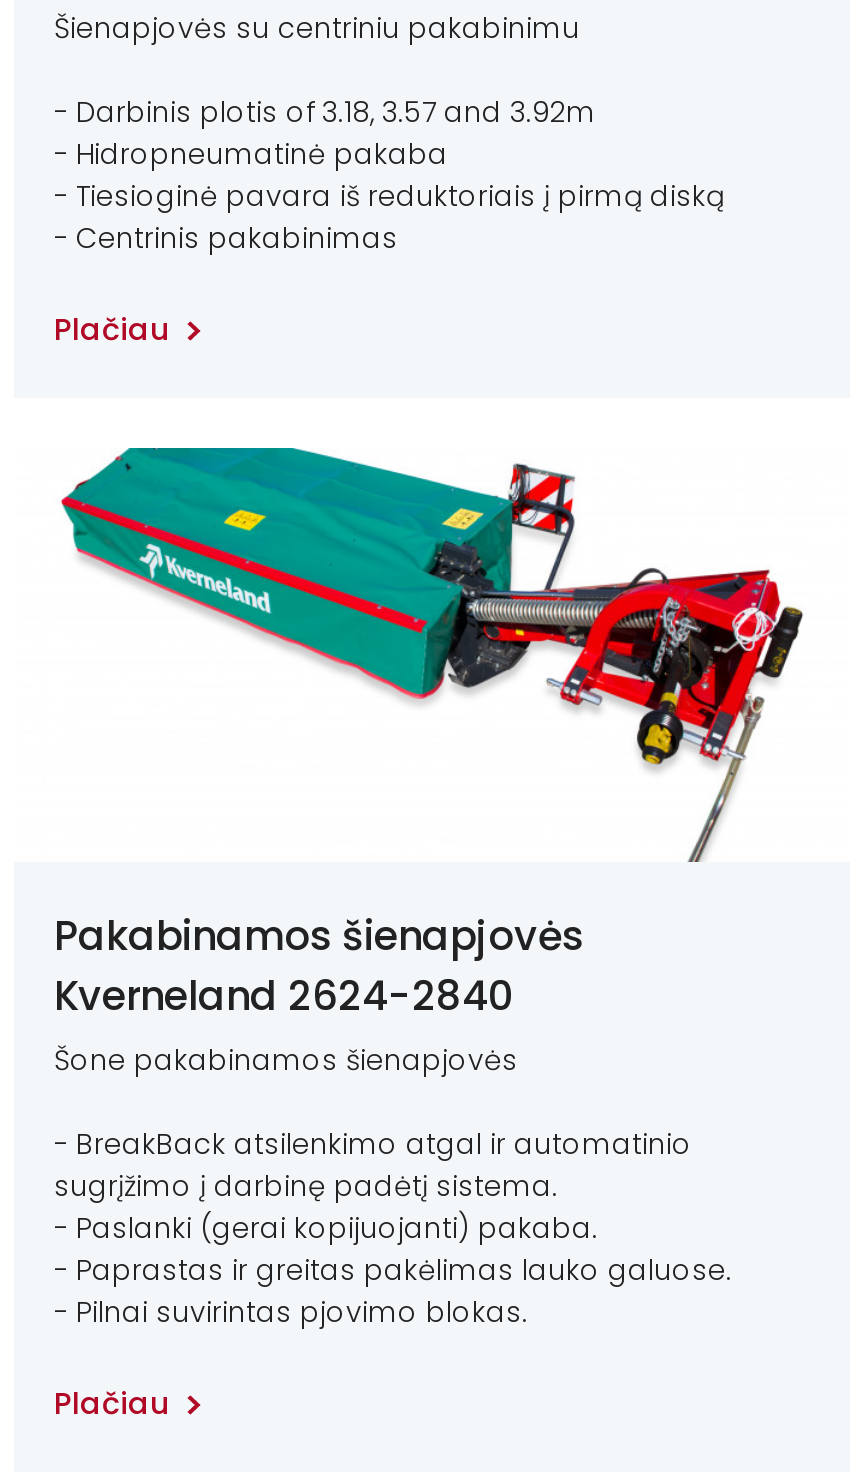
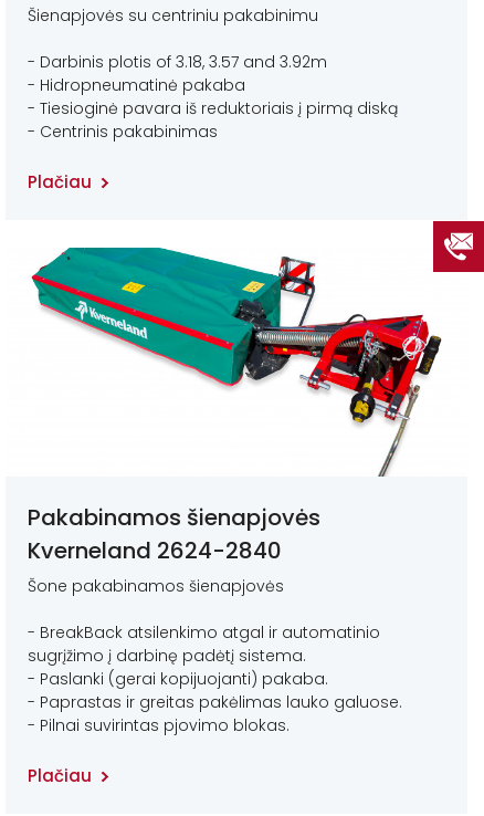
none -> [432,220,481,273] [image]

